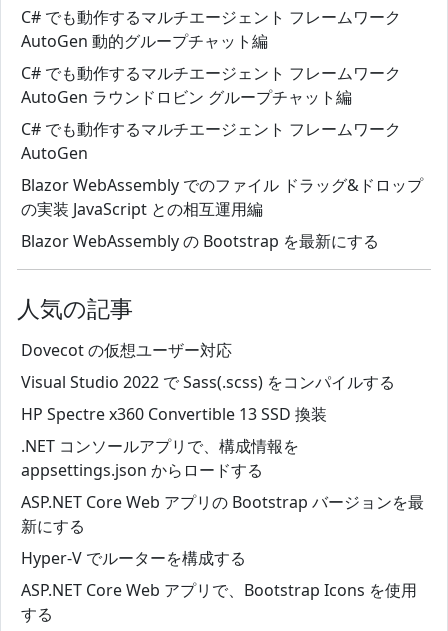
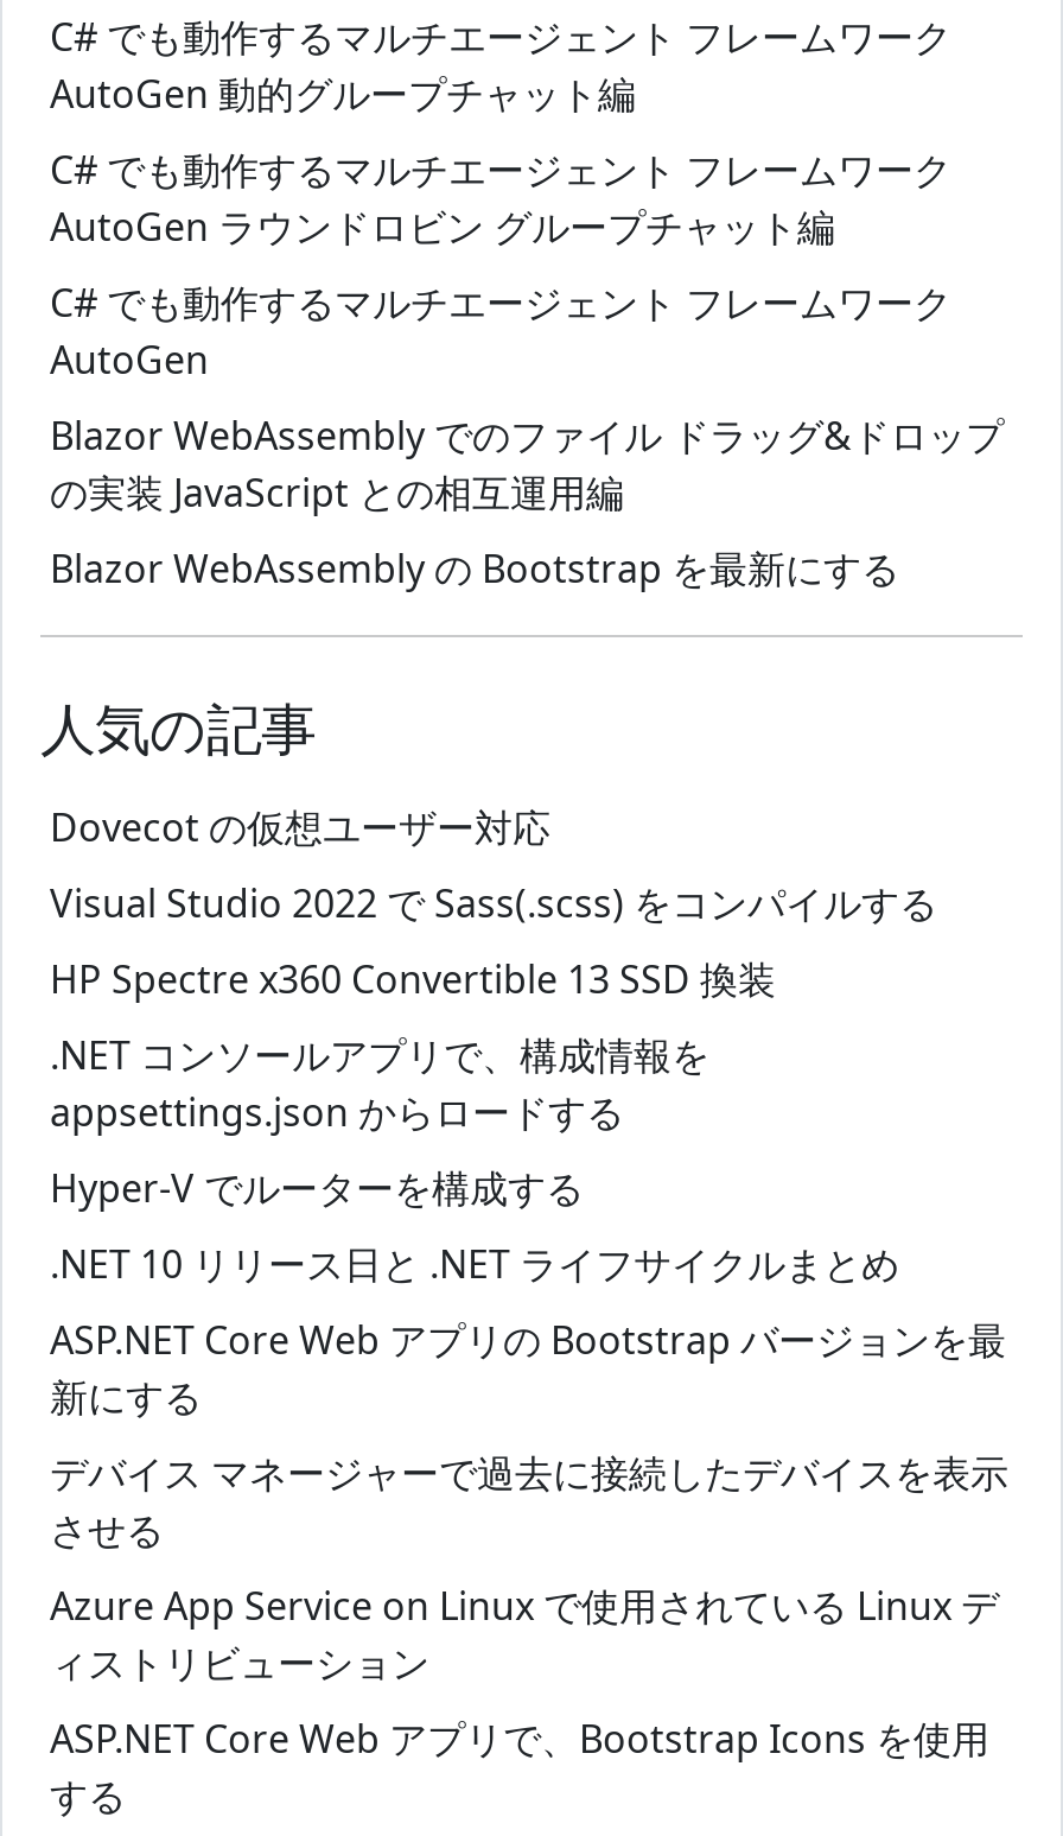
none -> [50,1238,899,1290] .NET 10 リリース日と .NET ライフサイクルまとめ
none -> [50,1447,1008,1689] デバイス マネージャーで過去に接続したデバイスを表示 | させる | Azure App Service on Linux で使用されている Linux デ | ィストリビューション
moved [21,547,246,569] -> [50,1162,584,1214]: Hyper-V でルーターを構成する

